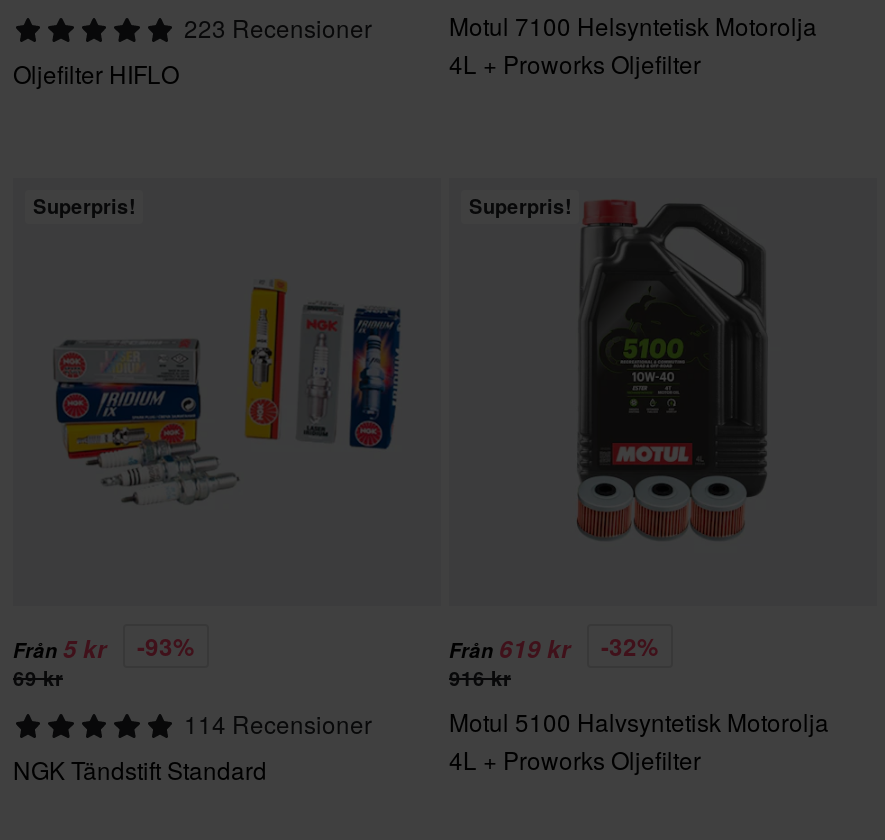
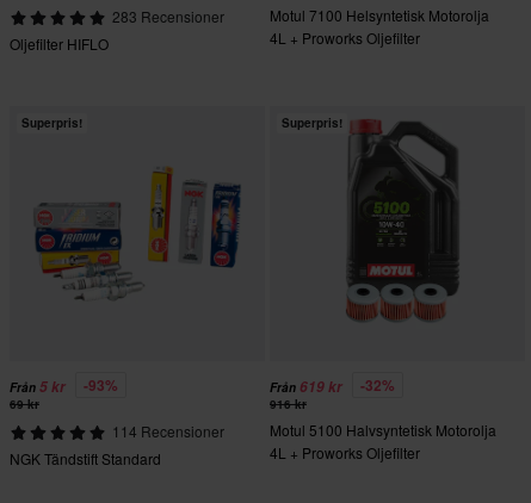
[184,10,372,44] 223 Recensioner -> [112,6,224,26] 283 Recensioner

